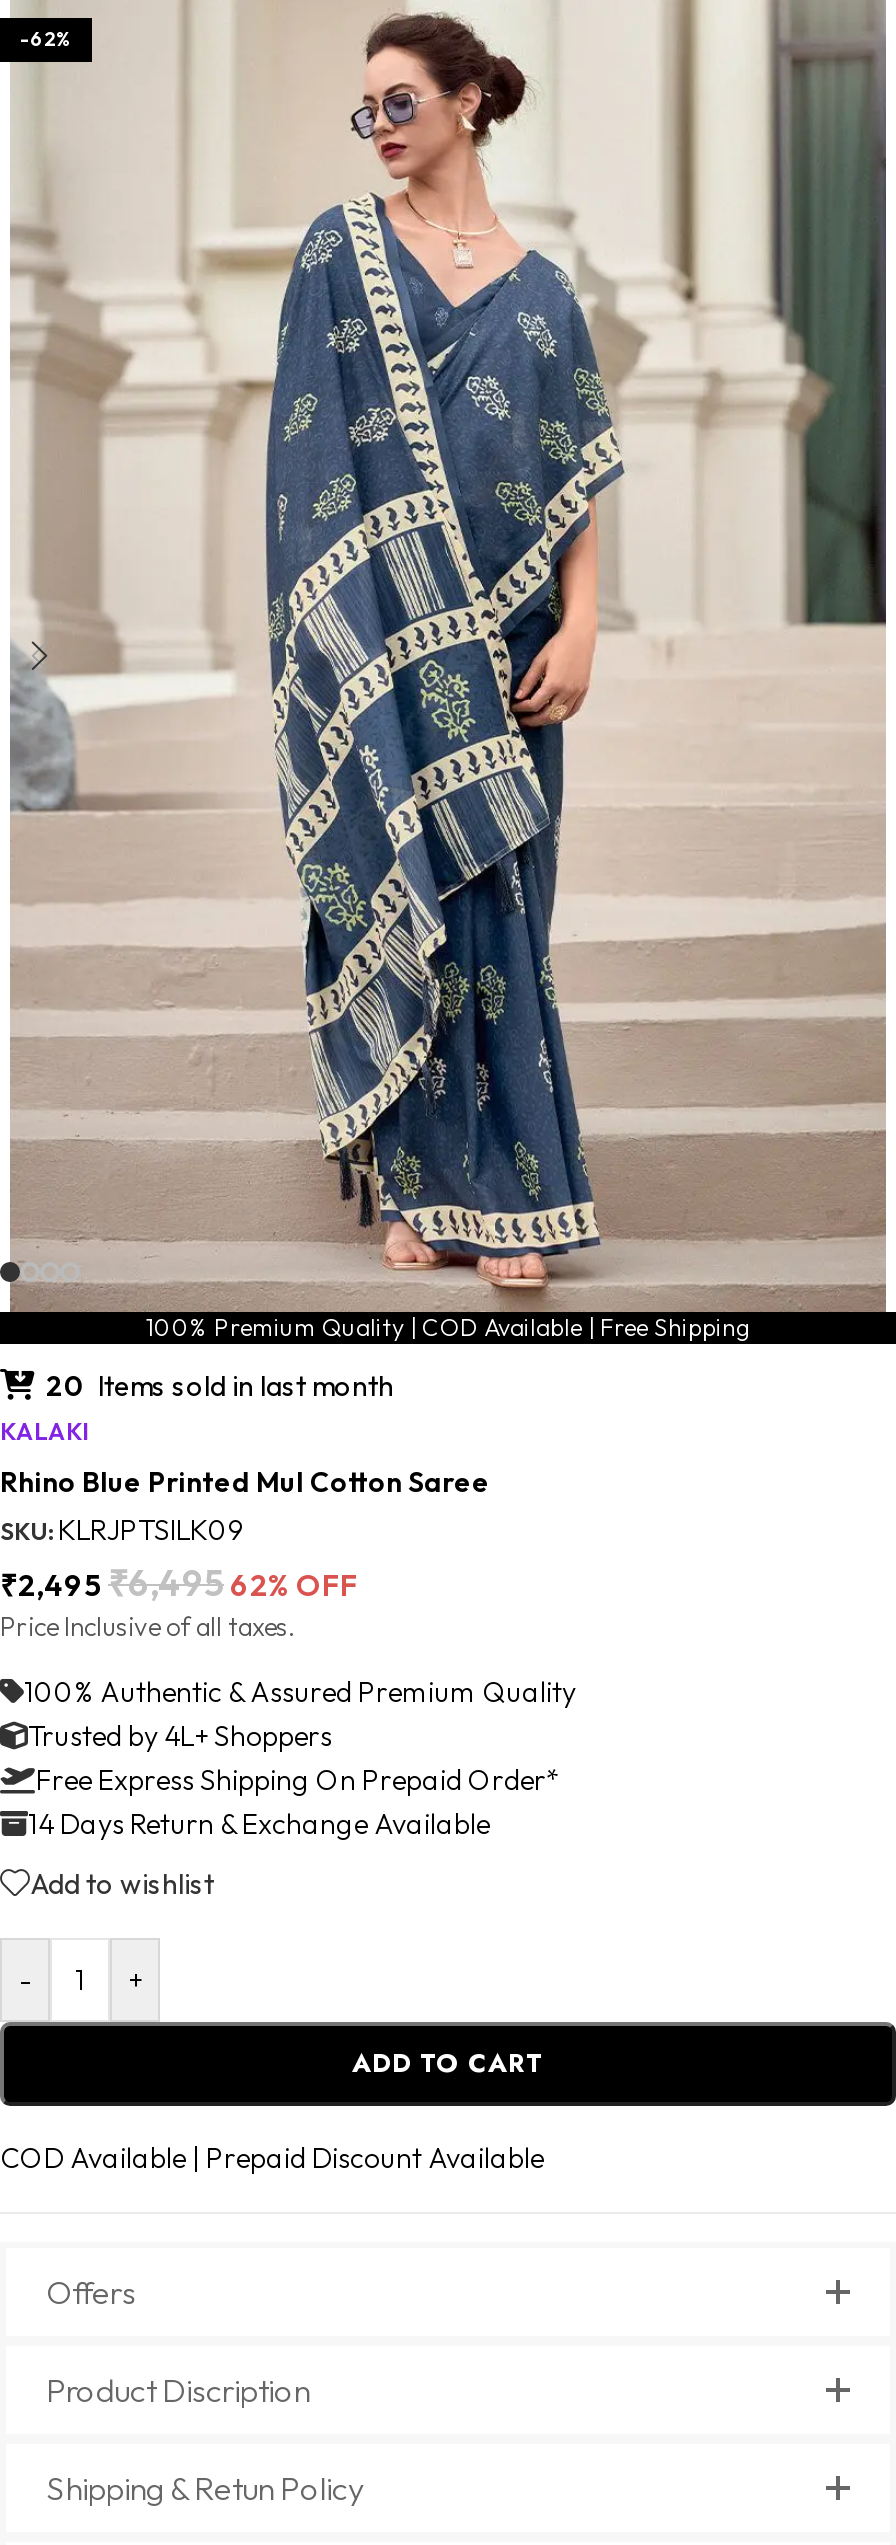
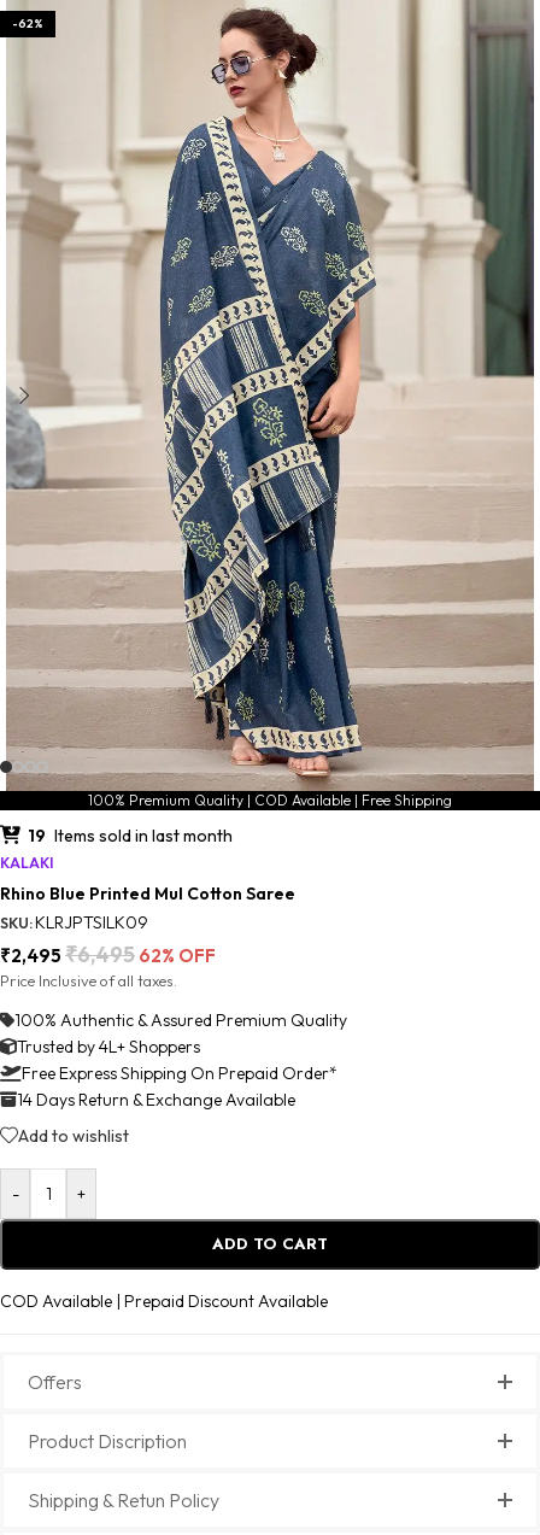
[46,1368,394,1404] 20 Items sold in last month -> [28,825,233,846] 19 Items sold in last month

